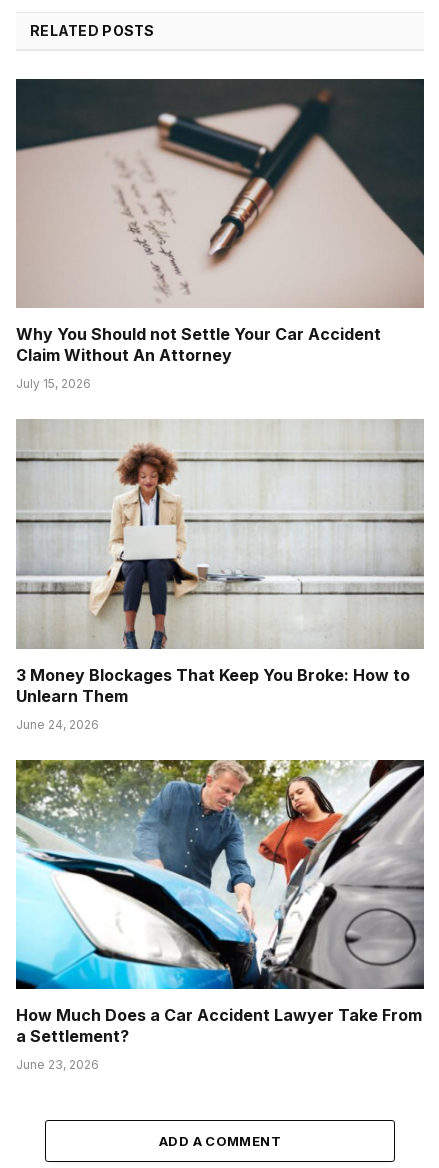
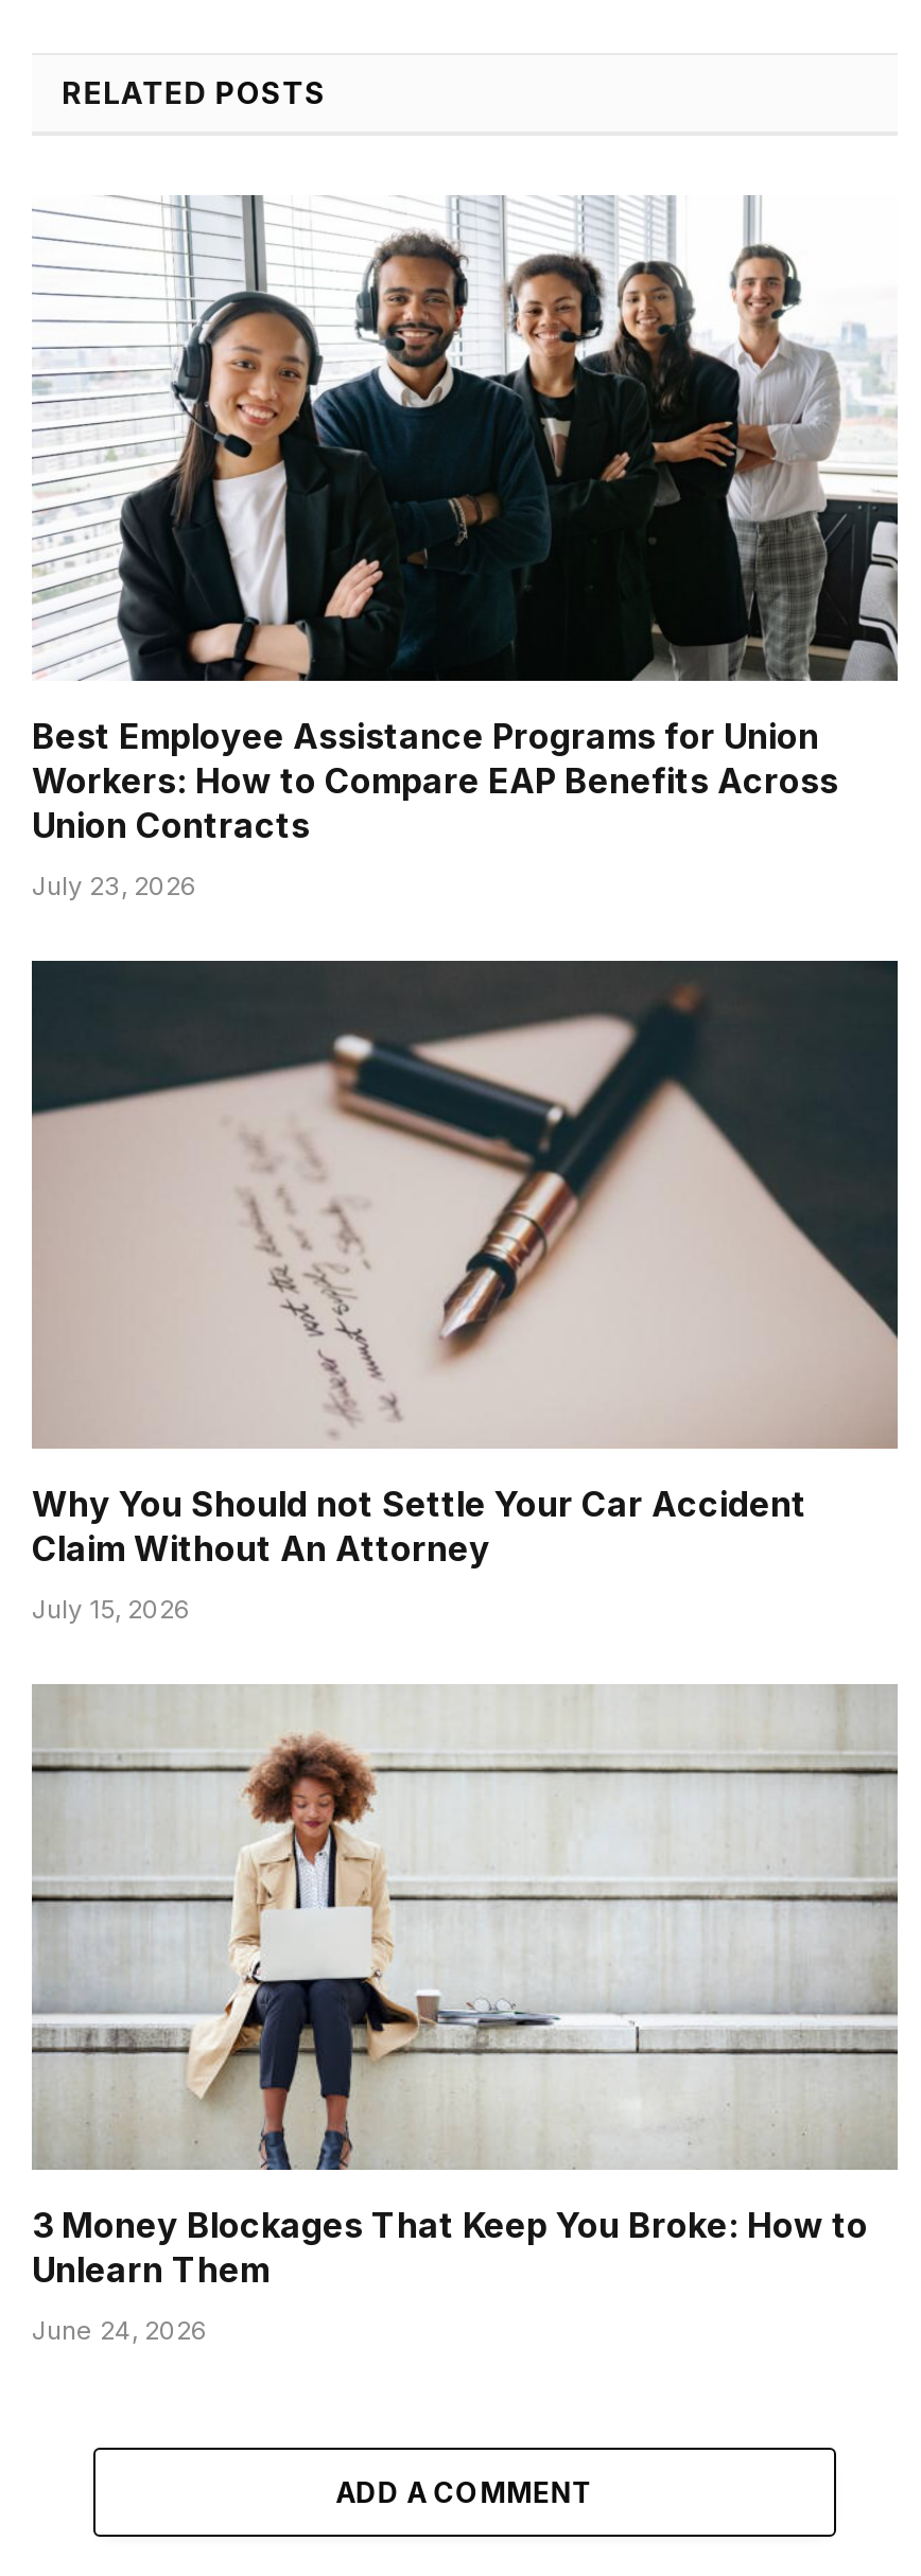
none -> [32,195,898,901] [image] | Best Employee Assistance Programs for Union | Workers: How to Compare EAP Benefits Across | Union Contracts | July 23, 2026
moved [16,84,424,731] -> [32,974,898,2346]: [image] | Why You Should not Settle Your Car Accident | Claim Without An Attorney | July 15, 2026 | 3 Money Blockages That Keep You Broke: How to | Unlearn Them | June 24, 2026
[15,759,425,1072] [image] | How Much Does a Car Accident Lawyer Take From | a Settlement? | June 23, 2026 -> none

